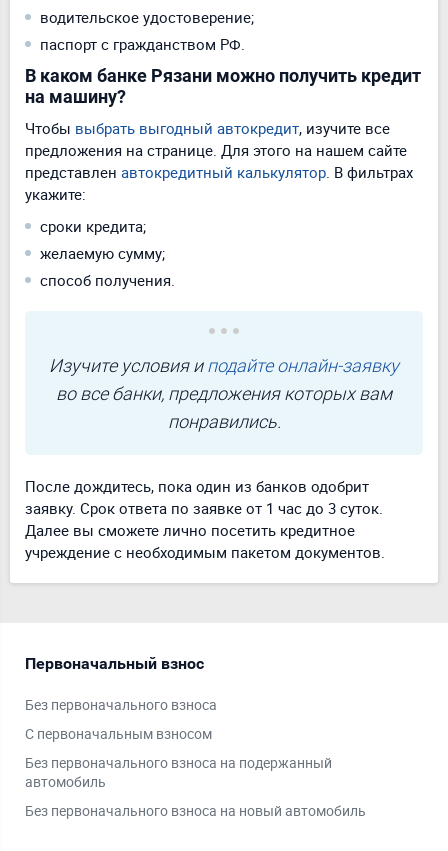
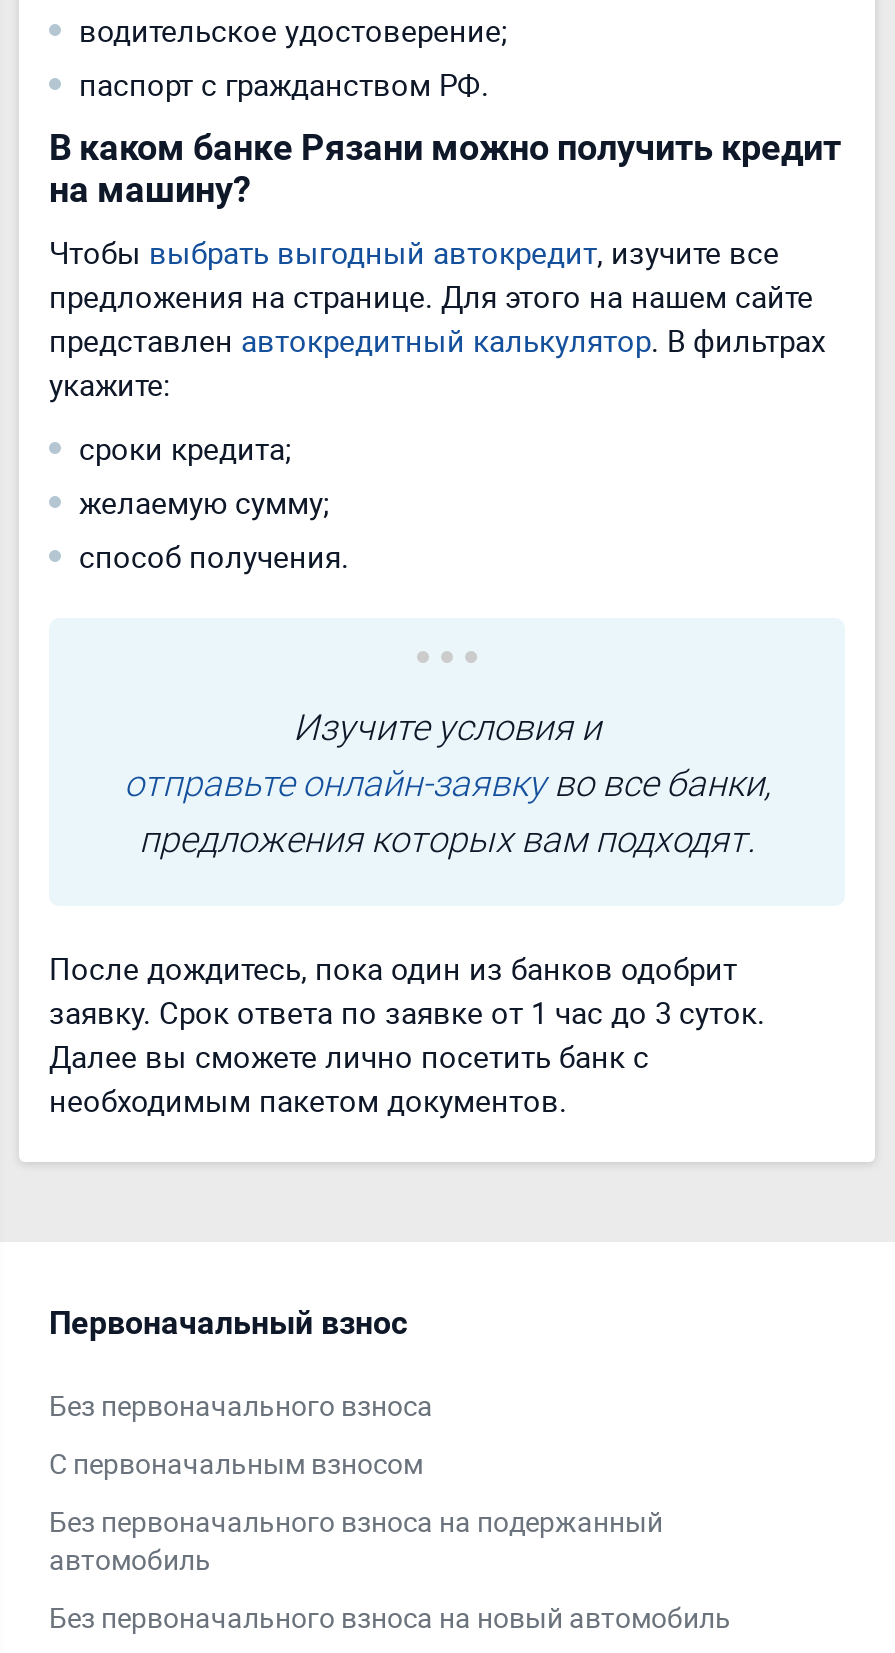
[49,353,399,433] Изучите условия и подайте онлайн-заявку | во все банки, предложения которых вам | понравились. -> [124,702,770,862] Изучите условия и | отправьте онлайн-заявкуво все банки, | предложения которых вам подходят.
[25,520,385,562] Далее вы сможете лично посетить кредитное | учреждение с необходимым пакетом документов. -> [49,1036,649,1120] Далее вы сможете лично посетить банк с | необходимым пакетом документов.

